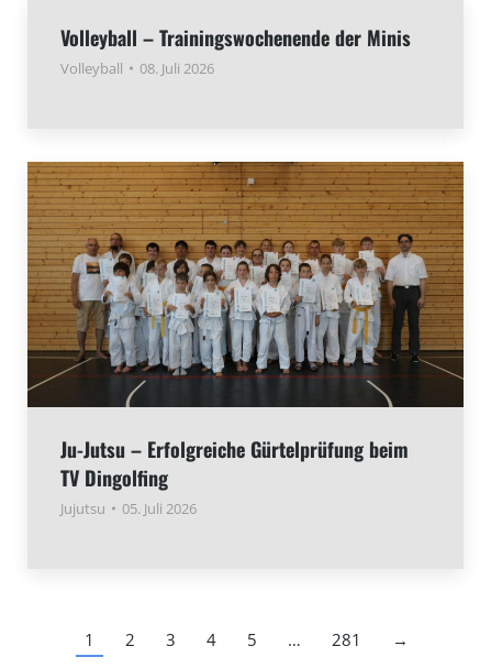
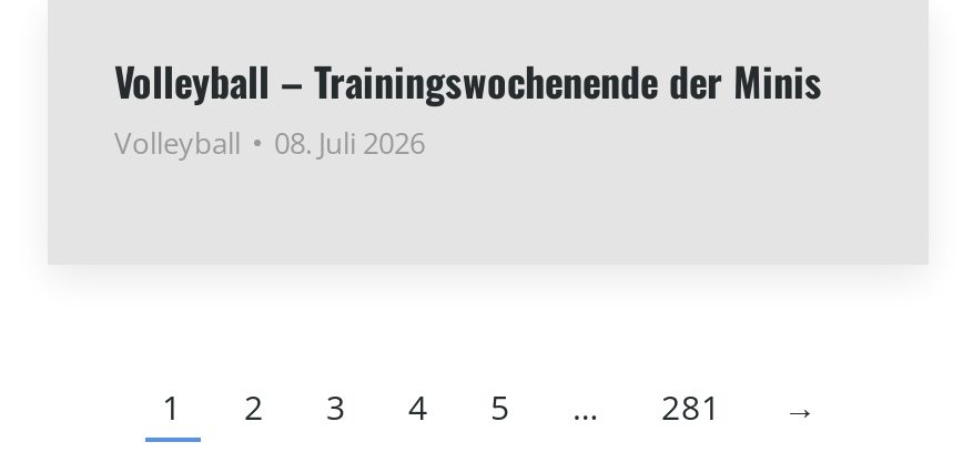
[26,161,465,518] [image] | Ju-Jutsu – Erfolgreiche Gürtelprüfung beim | TV Dingolfing | Jujutsu | 05. Juli 2026 -> none

